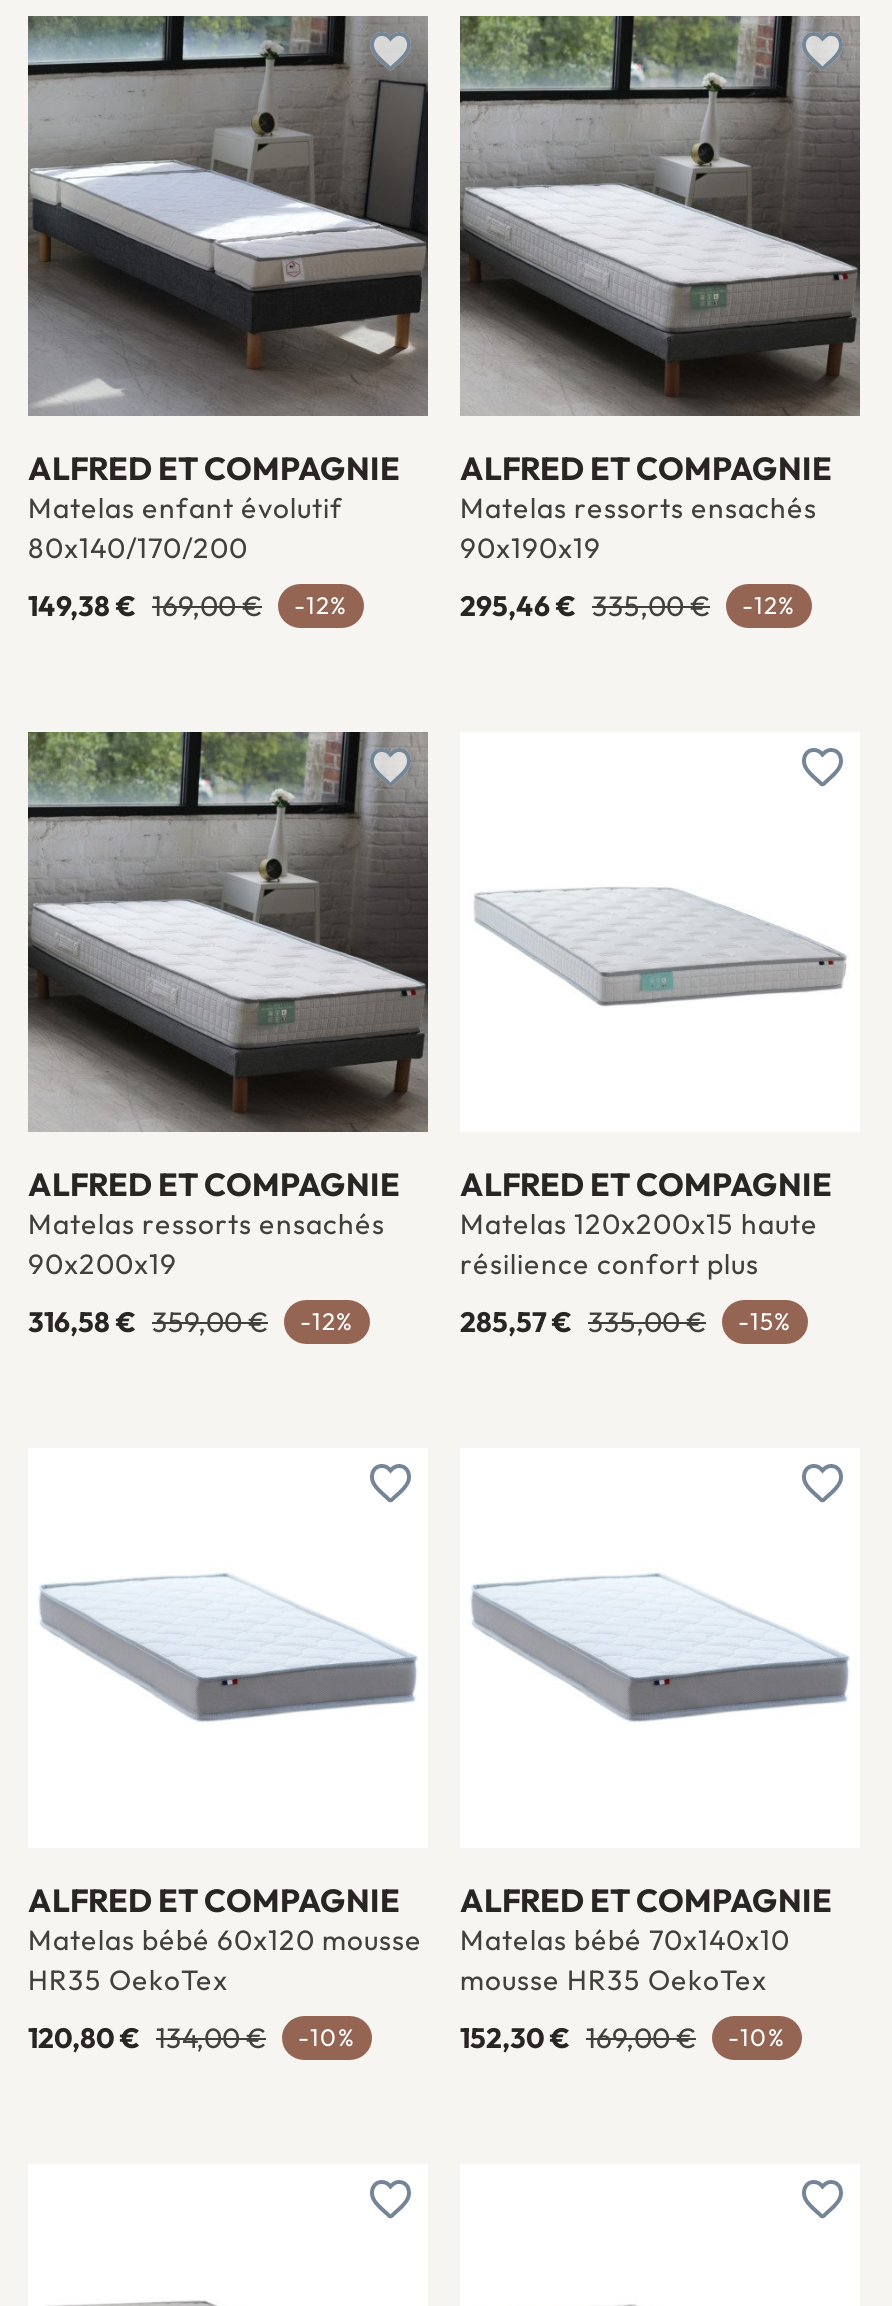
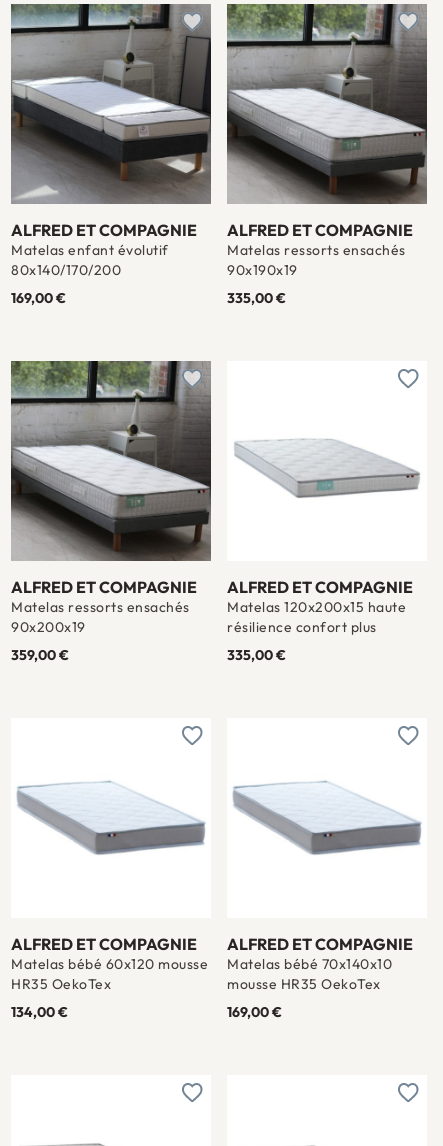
[28,587,348,623] 149,38 € 169,00 € | -12% -> [11,289,66,307] 169,00 €
[460,587,796,623] 295,46 € 335,00 € | -12% -> [227,289,286,307] 335,00 €
[28,1303,354,1339] 316,58 € 359,00 € | -12% -> [11,646,69,664] 359,00 €
[460,1303,792,1339] 285,57 € 335,00 € | -15% -> [227,646,286,664] 335,00 €
[28,2019,356,2055] 120,80 € 134,00 € | -10% -> [11,1003,68,1021] 134,00 €
[460,2019,786,2055] 152,30 € 169,00 € | -10% -> [227,1003,282,1021] 169,00 €

